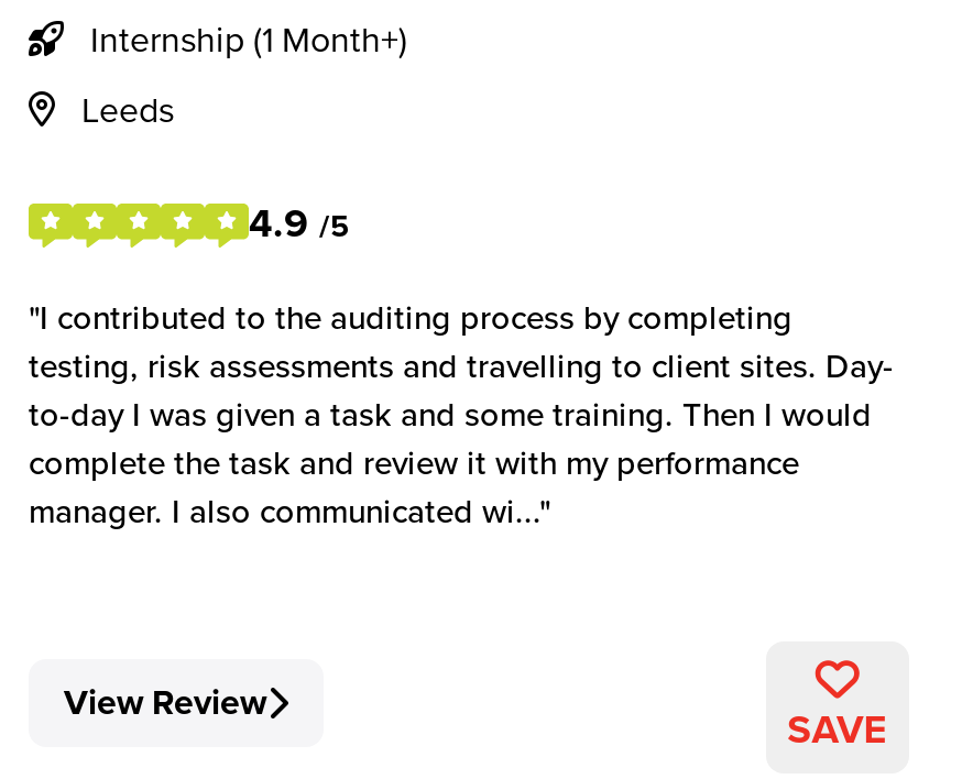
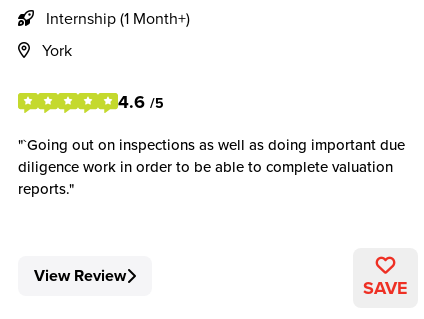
[73,85,174,133] Leeds -> [38,39,72,61] York
[249,195,350,252] 4.9 /5 -> [118,89,164,115] 4.6 /5
[29,294,894,534] I contributed to the auditing process by completing | testing, risk assessments and travelling to client sites. Day- | to-day I was given a task and some training. Then I would | complete the task and review it with my performance | manager. I also communicated wi... -> [18,134,405,199] `Going out on inspections as well as doing important due | diligence work in order to be able to complete valuation | reports.

